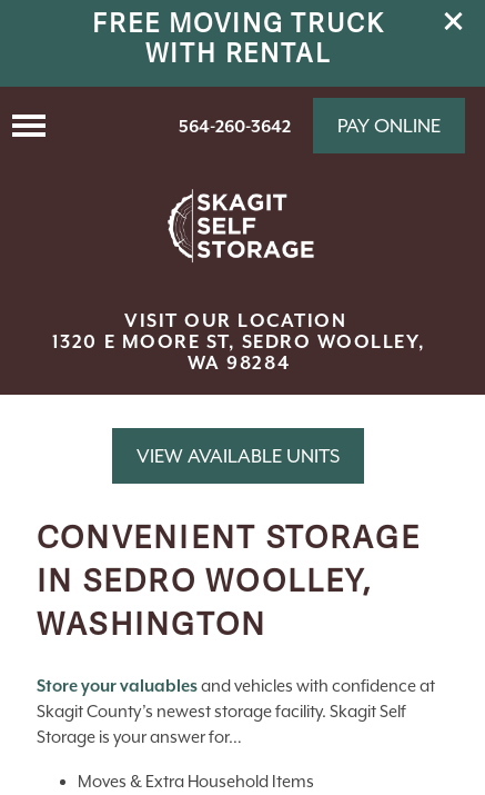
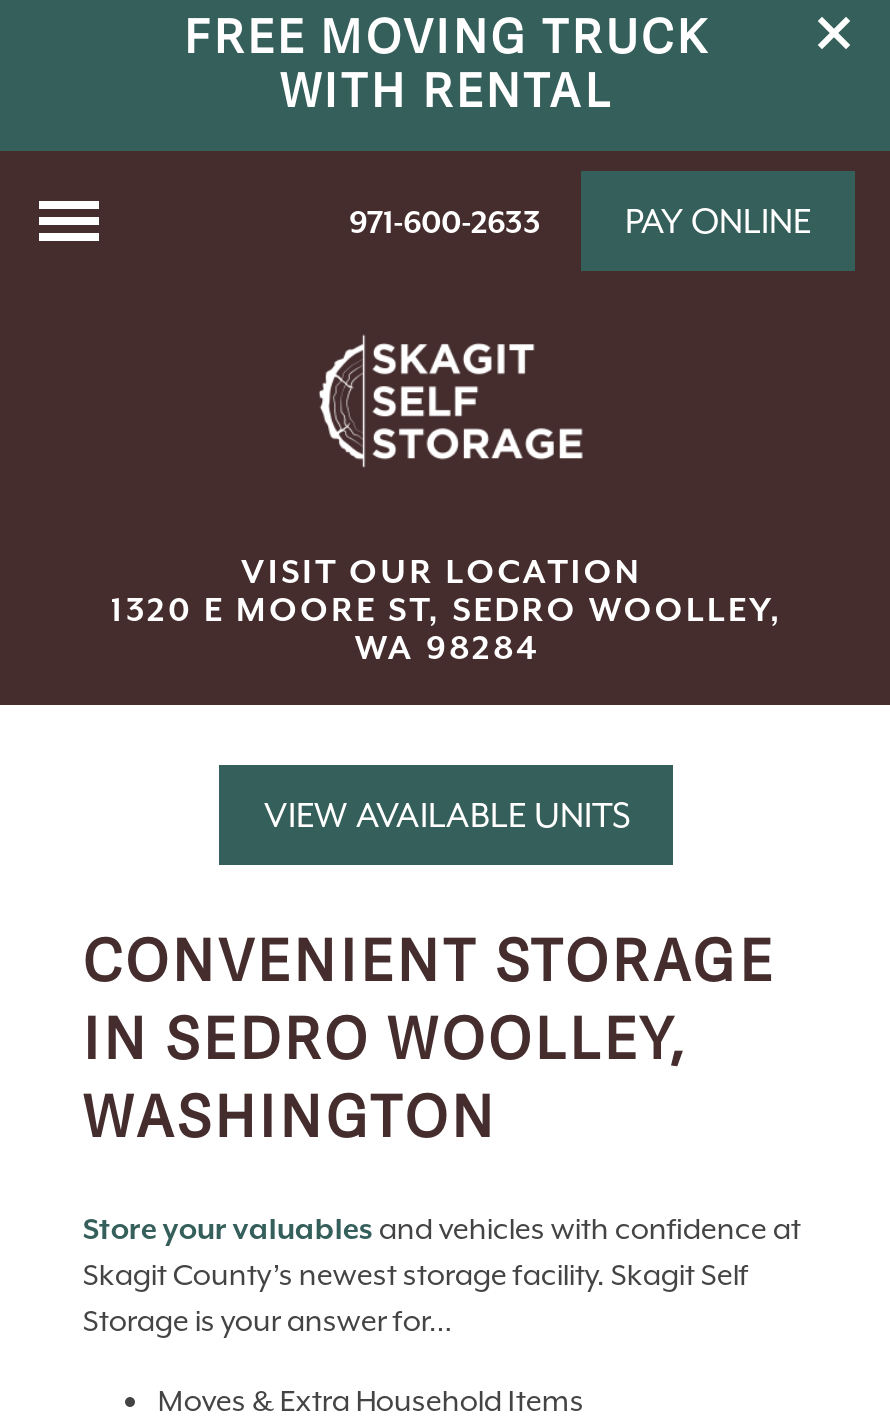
[179,116,291,137] 564-260-3642 -> [349,203,541,241] 971-600-2633

